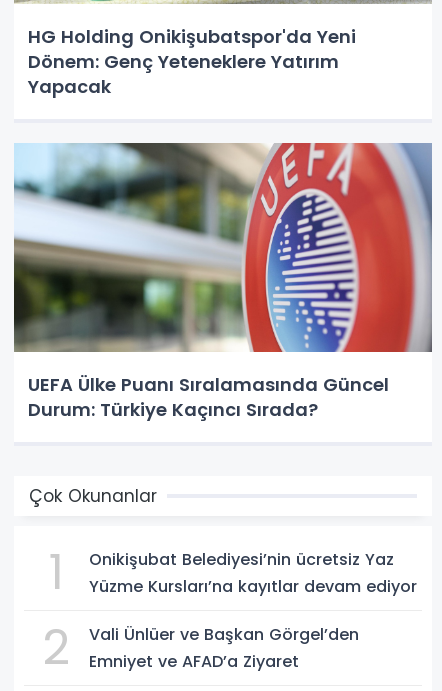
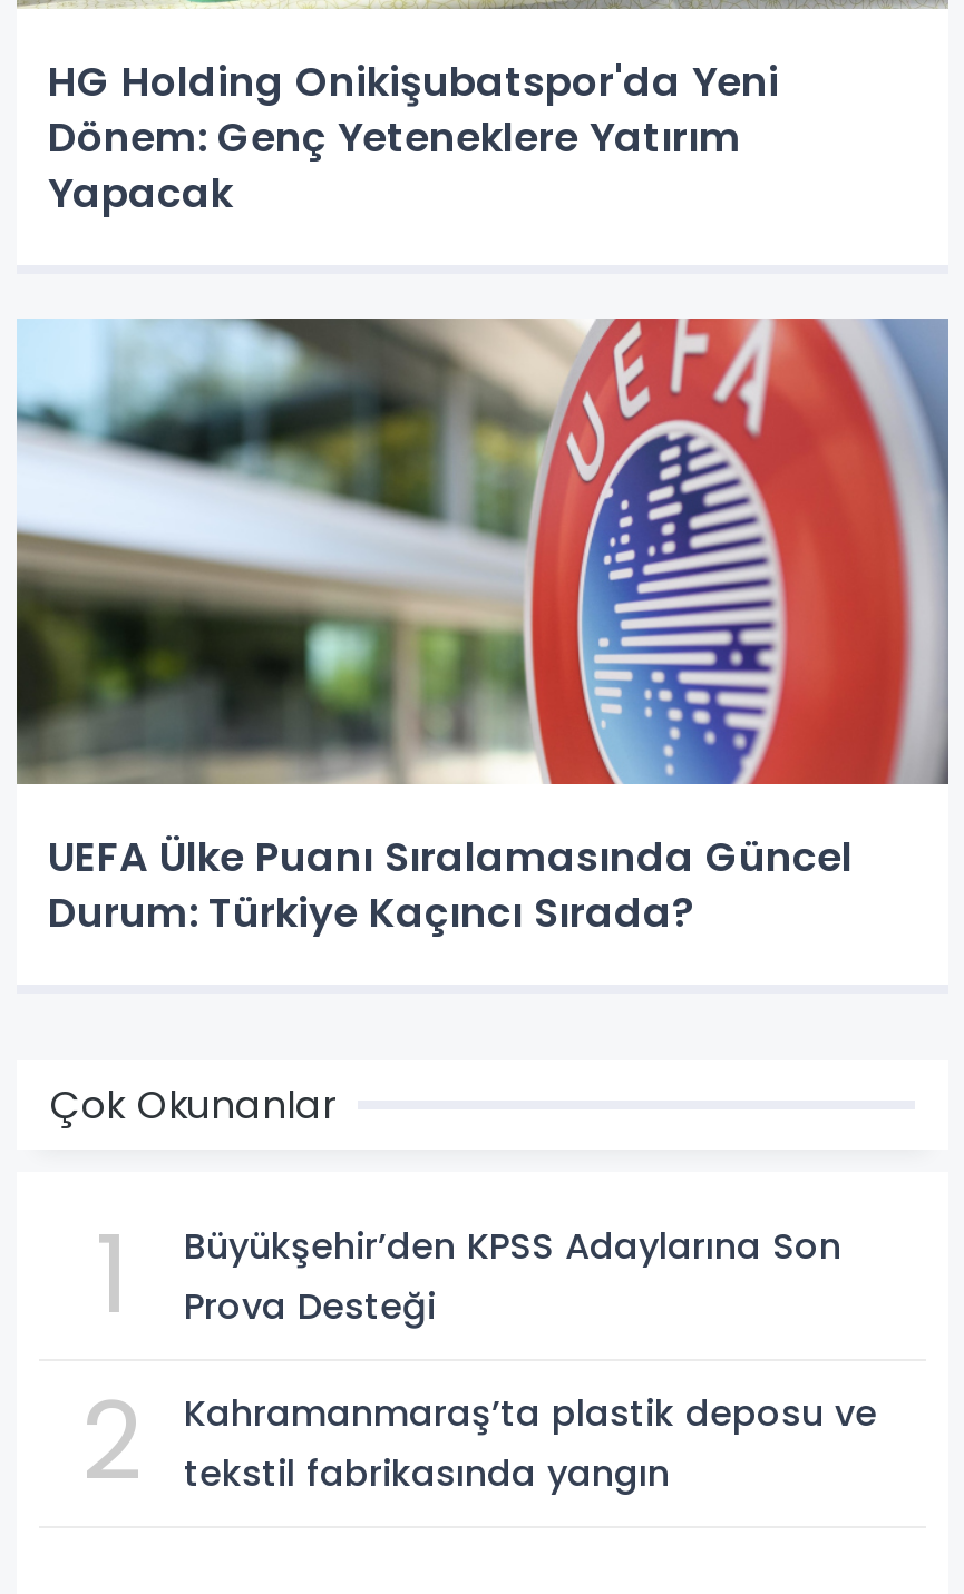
[89,548,417,598] Onikişubat Belediyesi’nin ücretsiz Yaz | Yüzme Kursları’na kayıtlar devam ediyor -> [184,1221,841,1332] Büyükşehir’den KPSS Adaylarına Son | Prova Desteği
[89,623,359,673] Vali Ünlüer ve Başkan Görgel’den | Emniyet ve AFAD’a Ziyaret -> [184,1388,877,1499] Kahramanmaraş’ta plastik deposu ve | tekstil fabrikasında yangın

